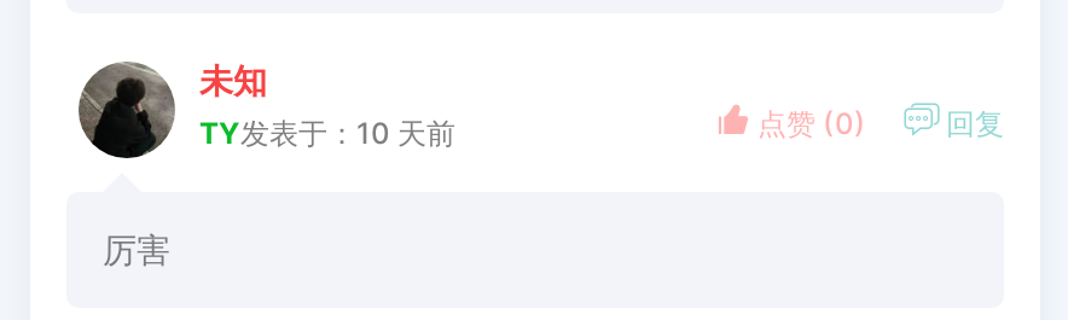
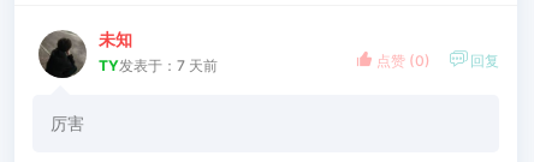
[199,114,455,150] TY发表于：10 天前 -> [99,56,218,74] TY发表于：7 天前

